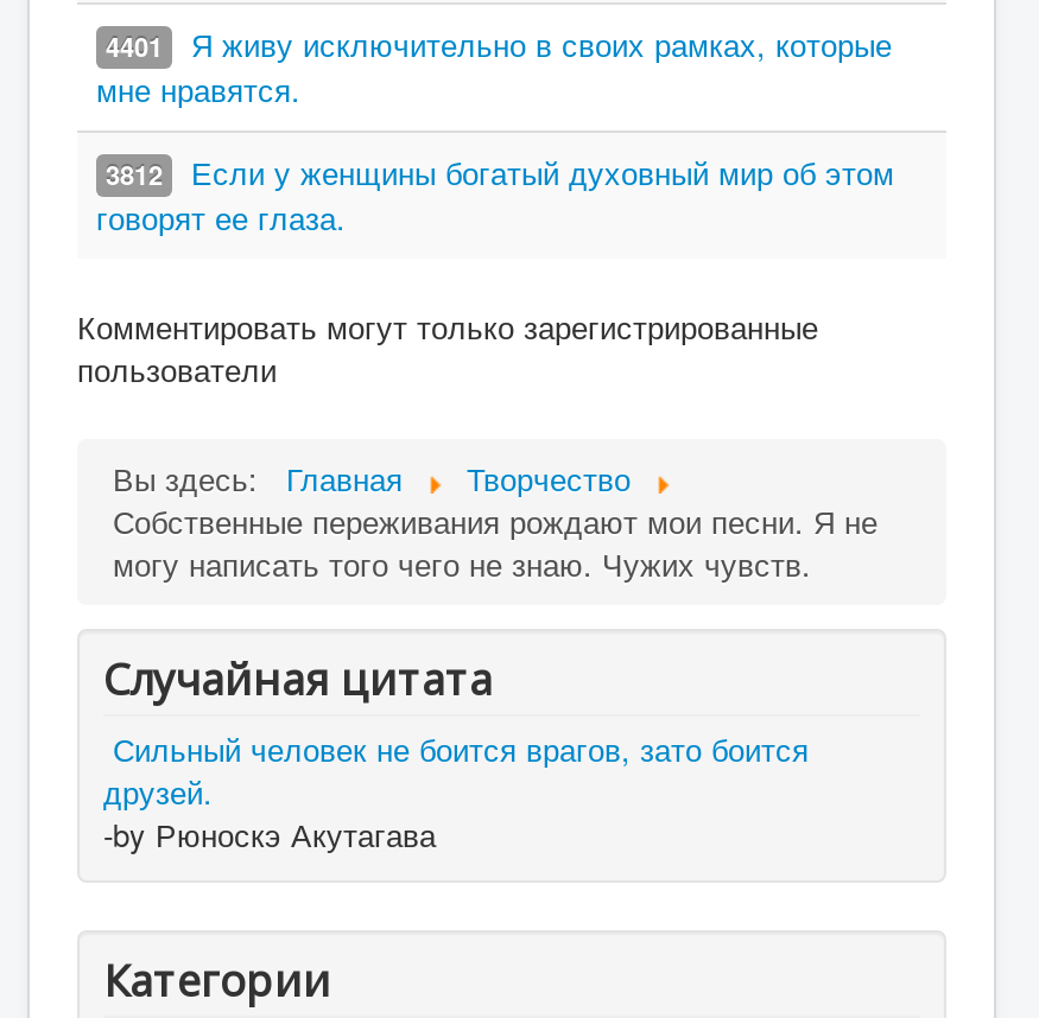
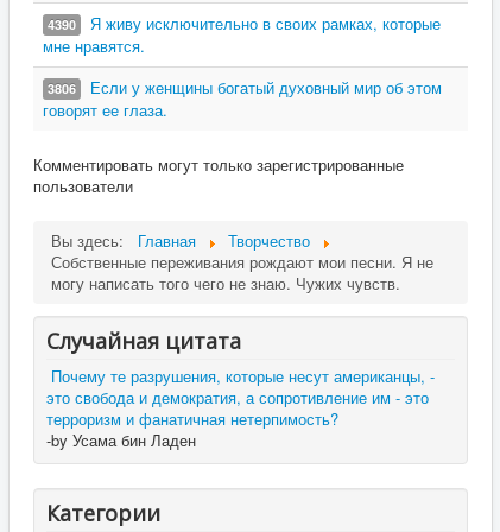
[106,21,892,66] 4401 Я живу исключительно в своих рамках, которые -> [48,12,441,34] 4390 Я живу исключительно в своих рамках, которые
[106,149,894,195] 3812 Если у женщины богатый духовный мир об этом -> [48,76,442,99] 3806 Если у женщины богатый духовный мир об этом
[103,726,809,857] Сильный человек не боится врагов, зато боится | друзей. | -by Рюноскэ Акутагава -> [46,365,435,451] Почему те разрушения, которые несут американцы, - | это свобода и демократия, а сопротивление им - это | терроризм и фанатичная нетерпимость? | -by Усама бин Ладен

